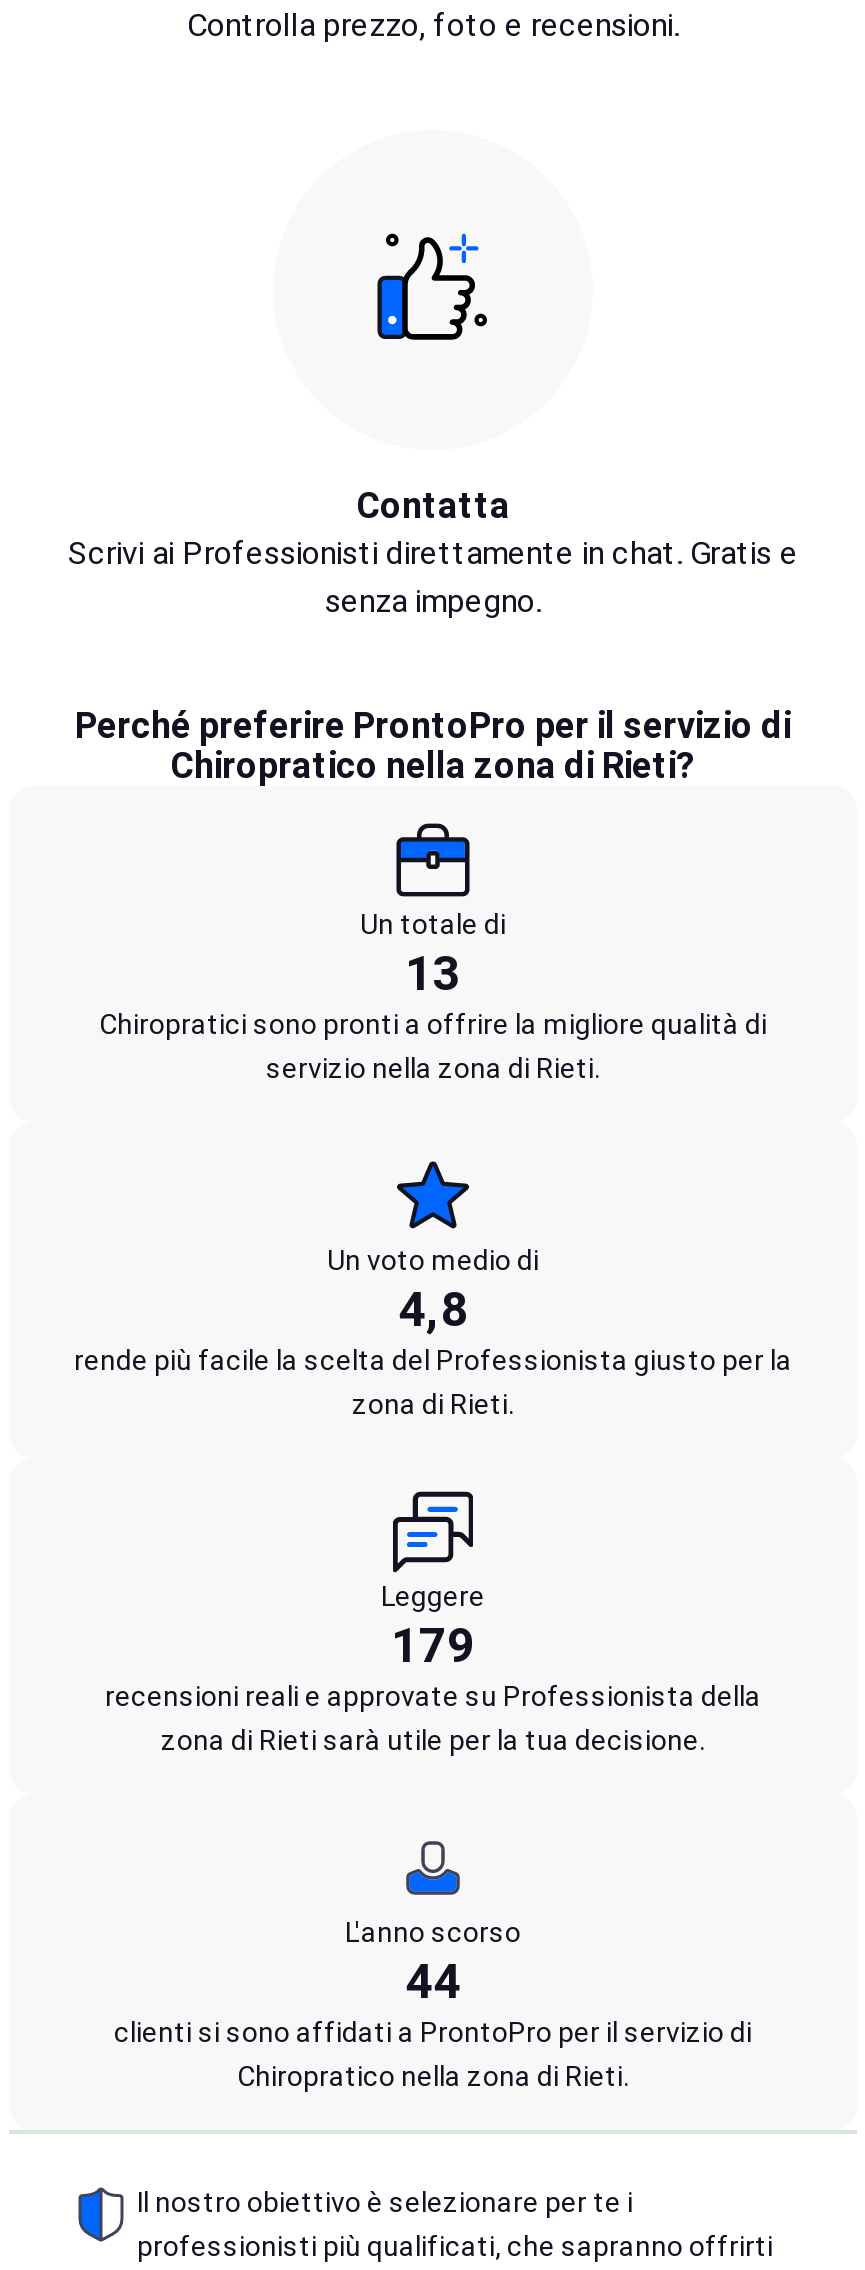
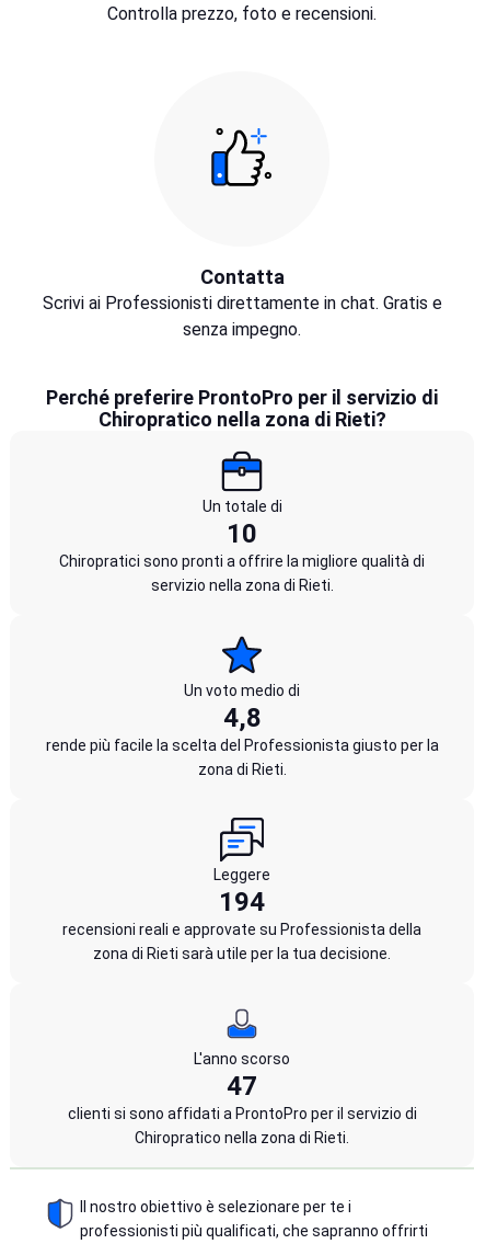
[405,946,461,1002] 13 -> [227,518,257,549] 10
[391,1618,475,1674] 179 -> [219,886,265,917] 194
[405,1954,461,2010] 44 -> [227,1071,257,1101] 47

